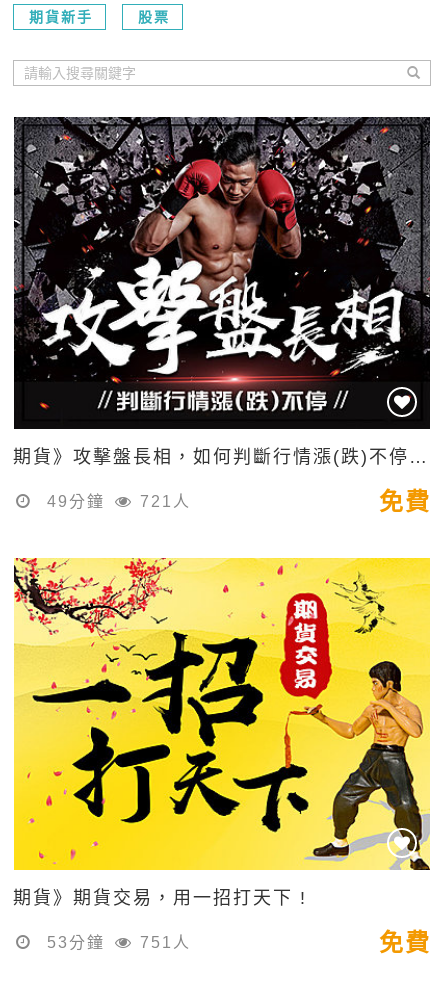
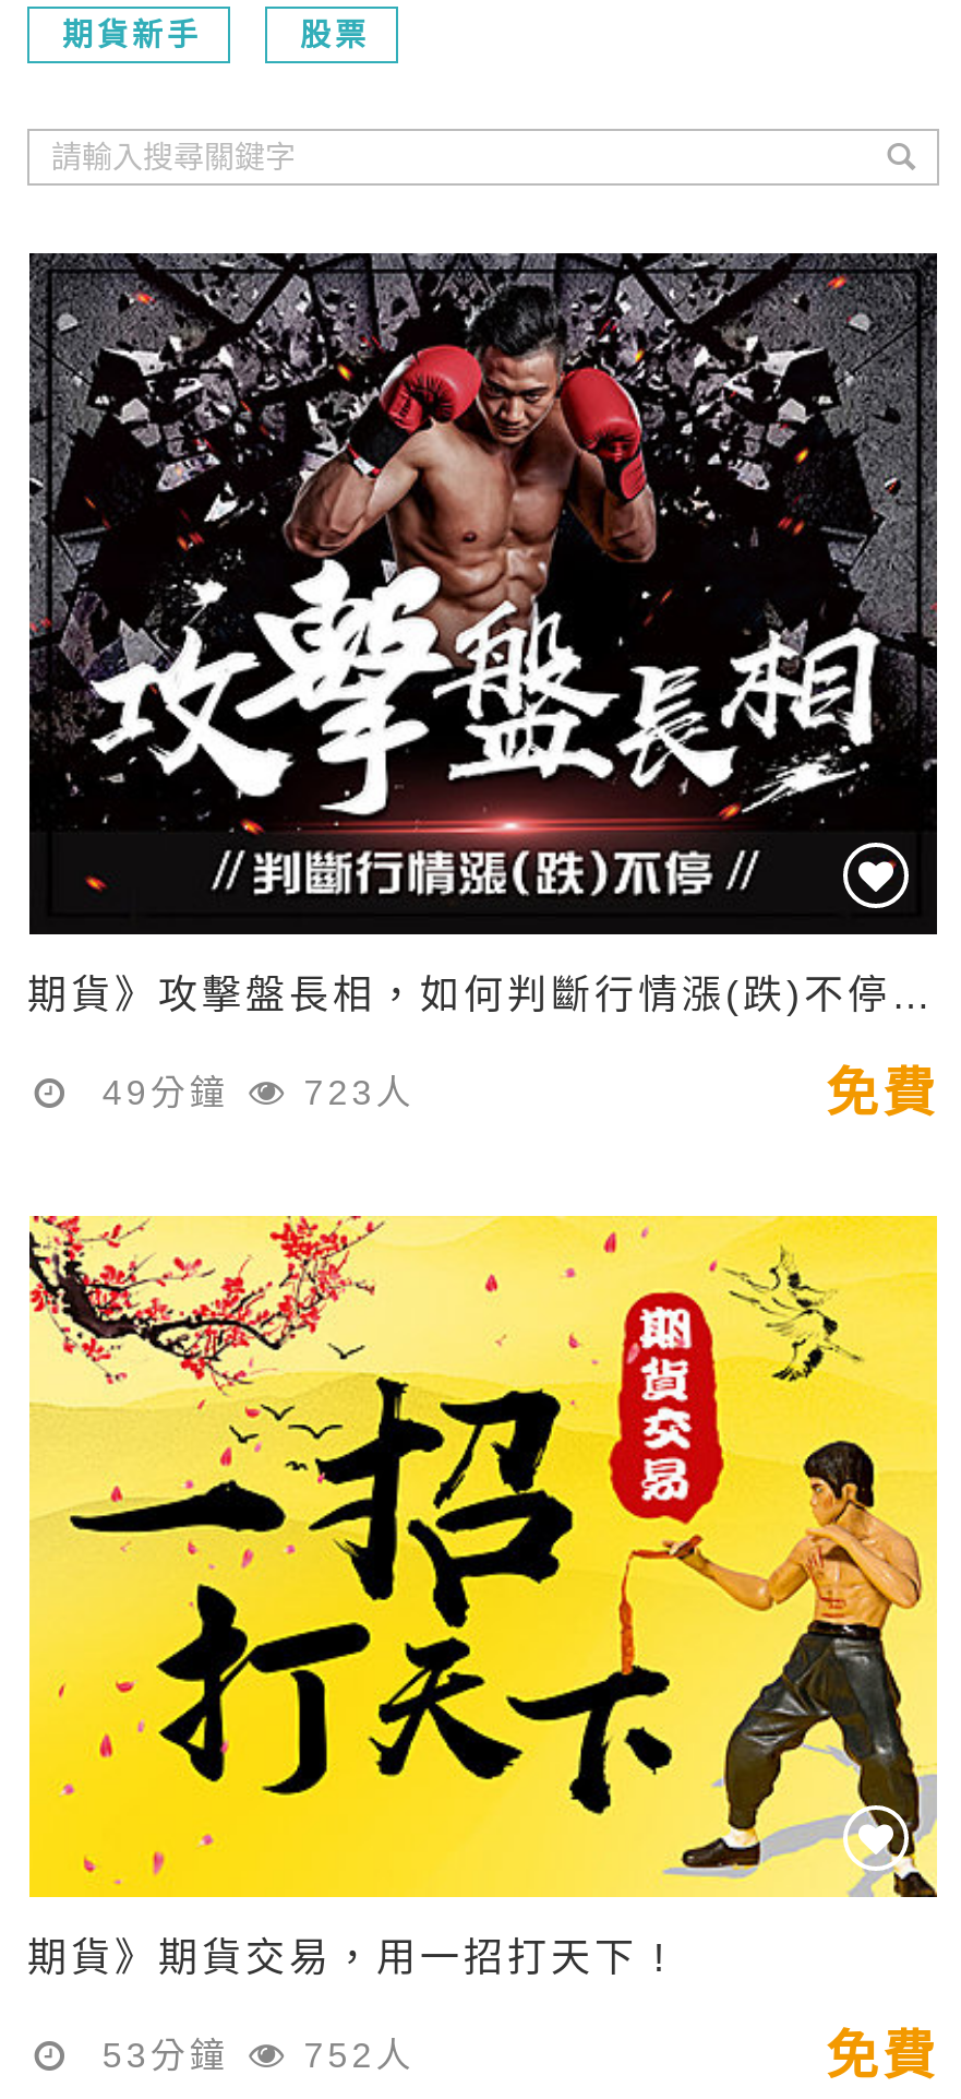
[35,493,191,510] 49分鐘 721人 -> [76,1074,415,1111] 49分鐘 723人
[35,934,191,951] 53分鐘 751人 -> [76,2037,415,2074] 53分鐘 752人

